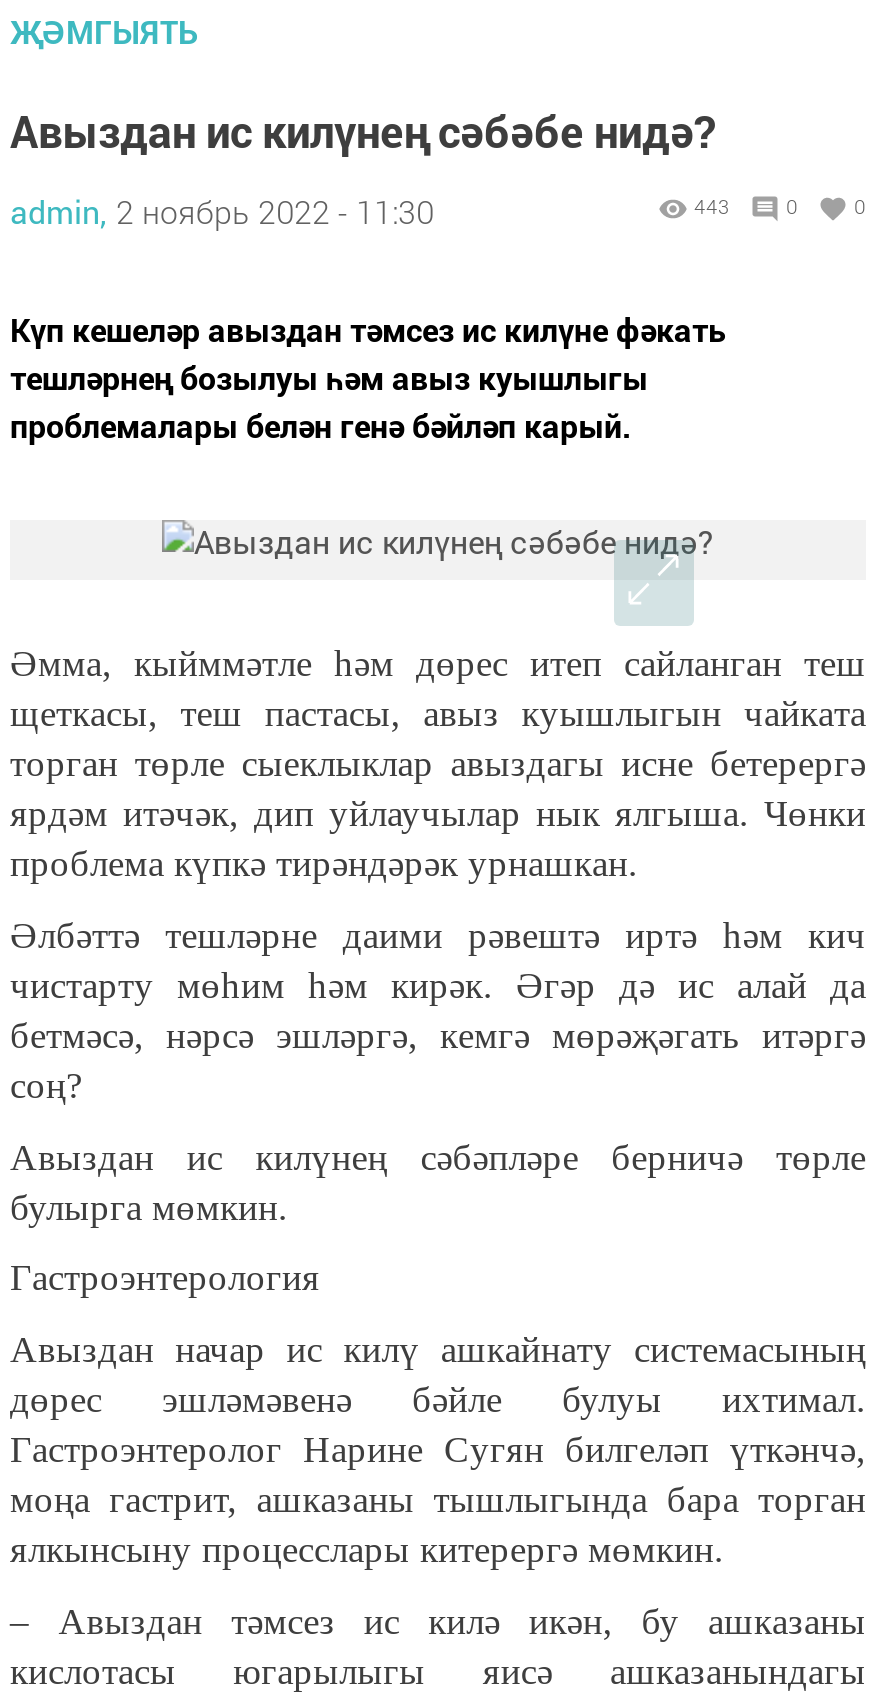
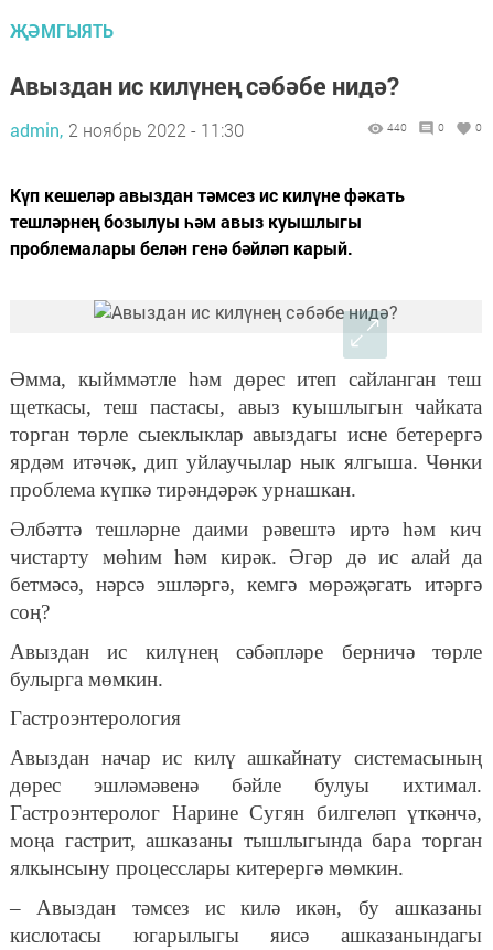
[694,195,730,221] 443 -> [387,121,407,135] 440

